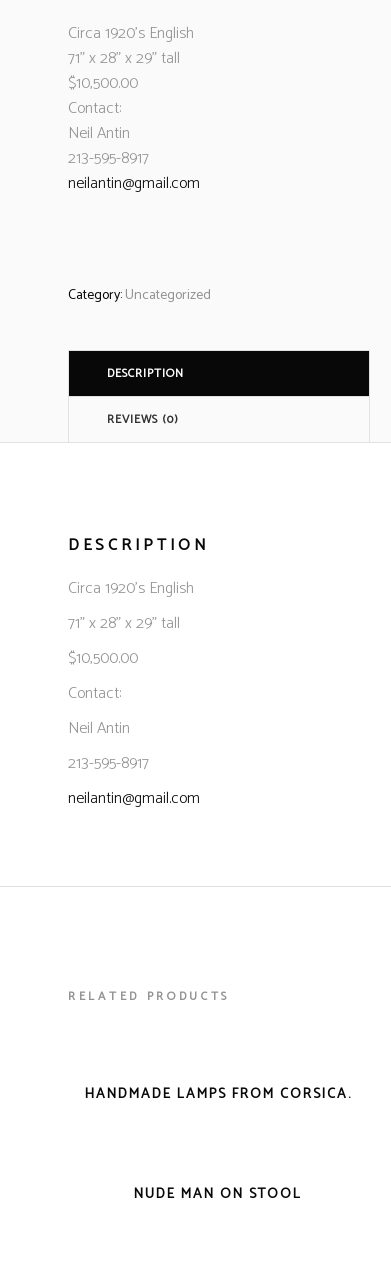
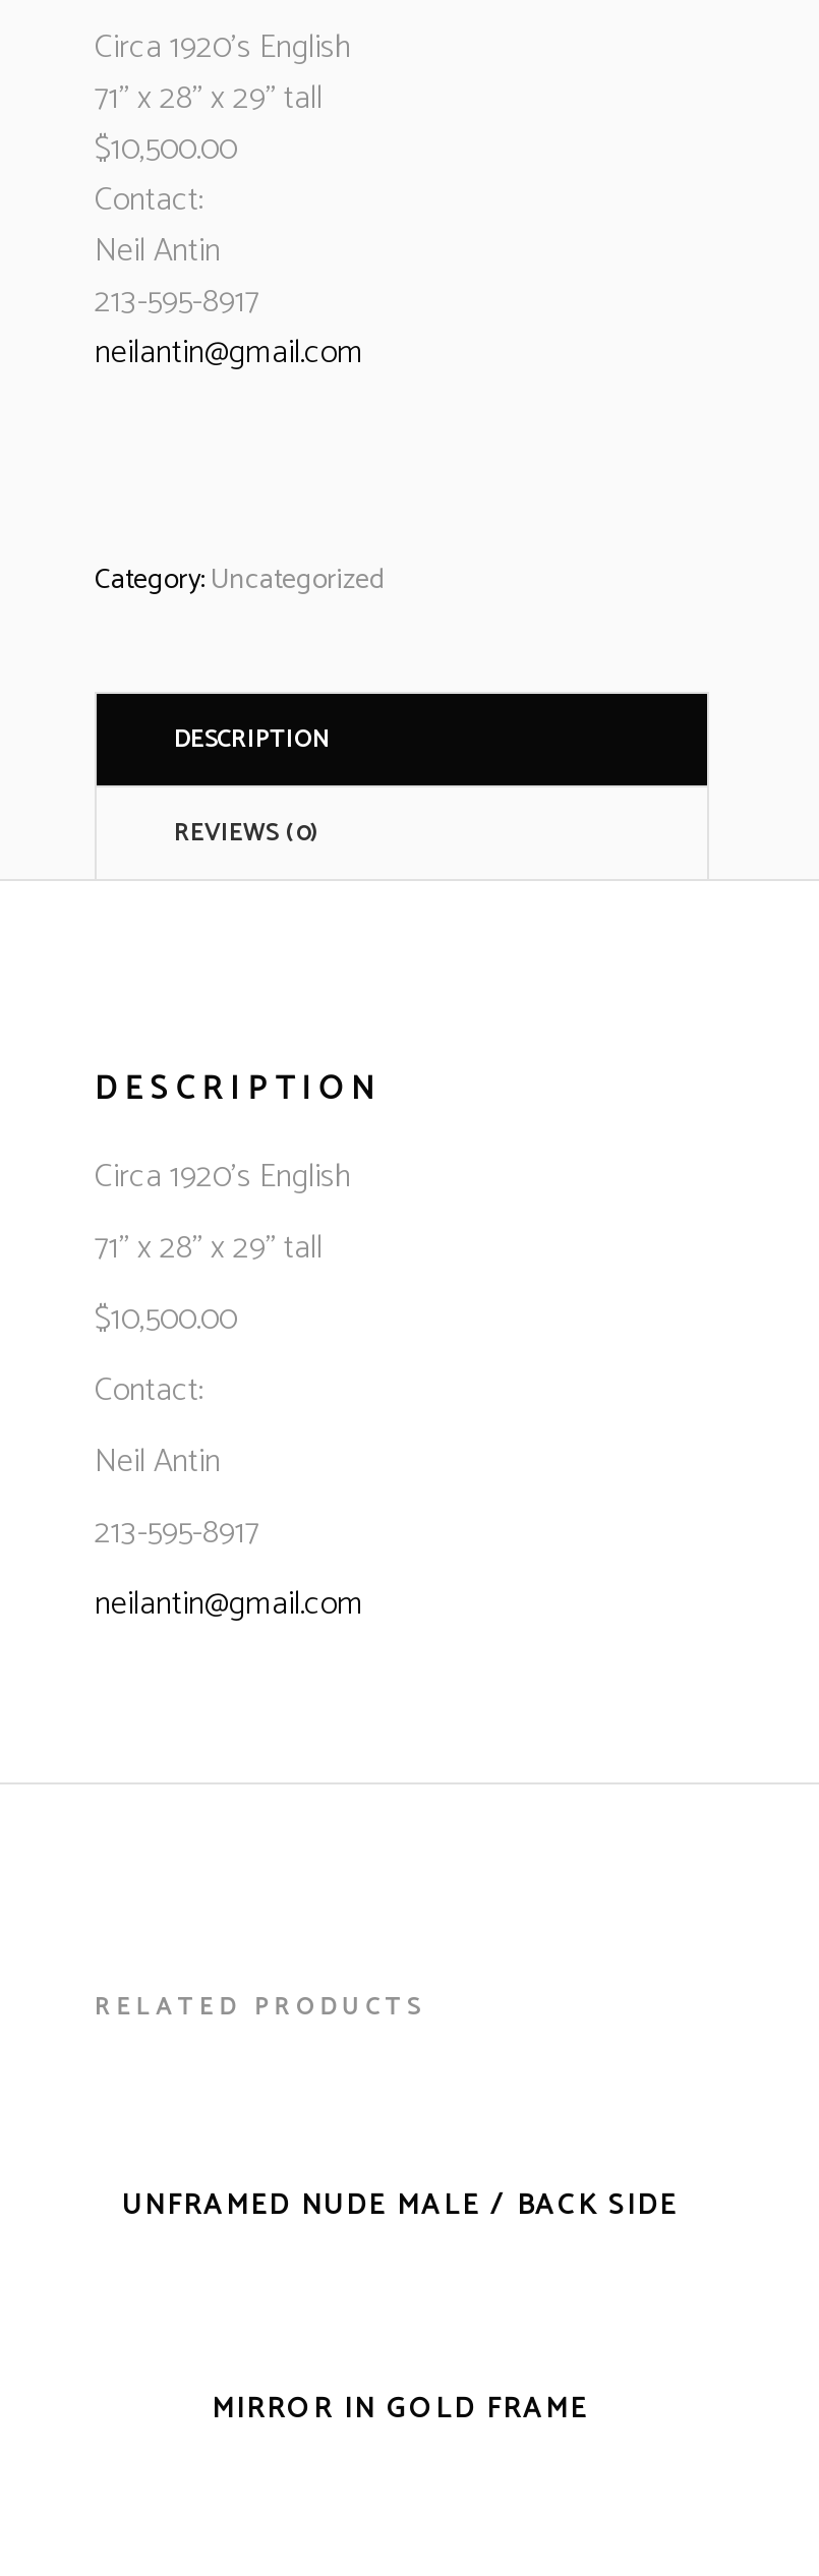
[84,1083,351,1106] HANDMADE LAMPS FROM CORSICA. -> [122,2184,678,2230] UNFRAMED NUDE MALE / BACK SIDE
[134,1183,302,1206] NUDE MAN ON STOOL -> [212,2387,588,2433] MIRROR IN GOLD FRAME

